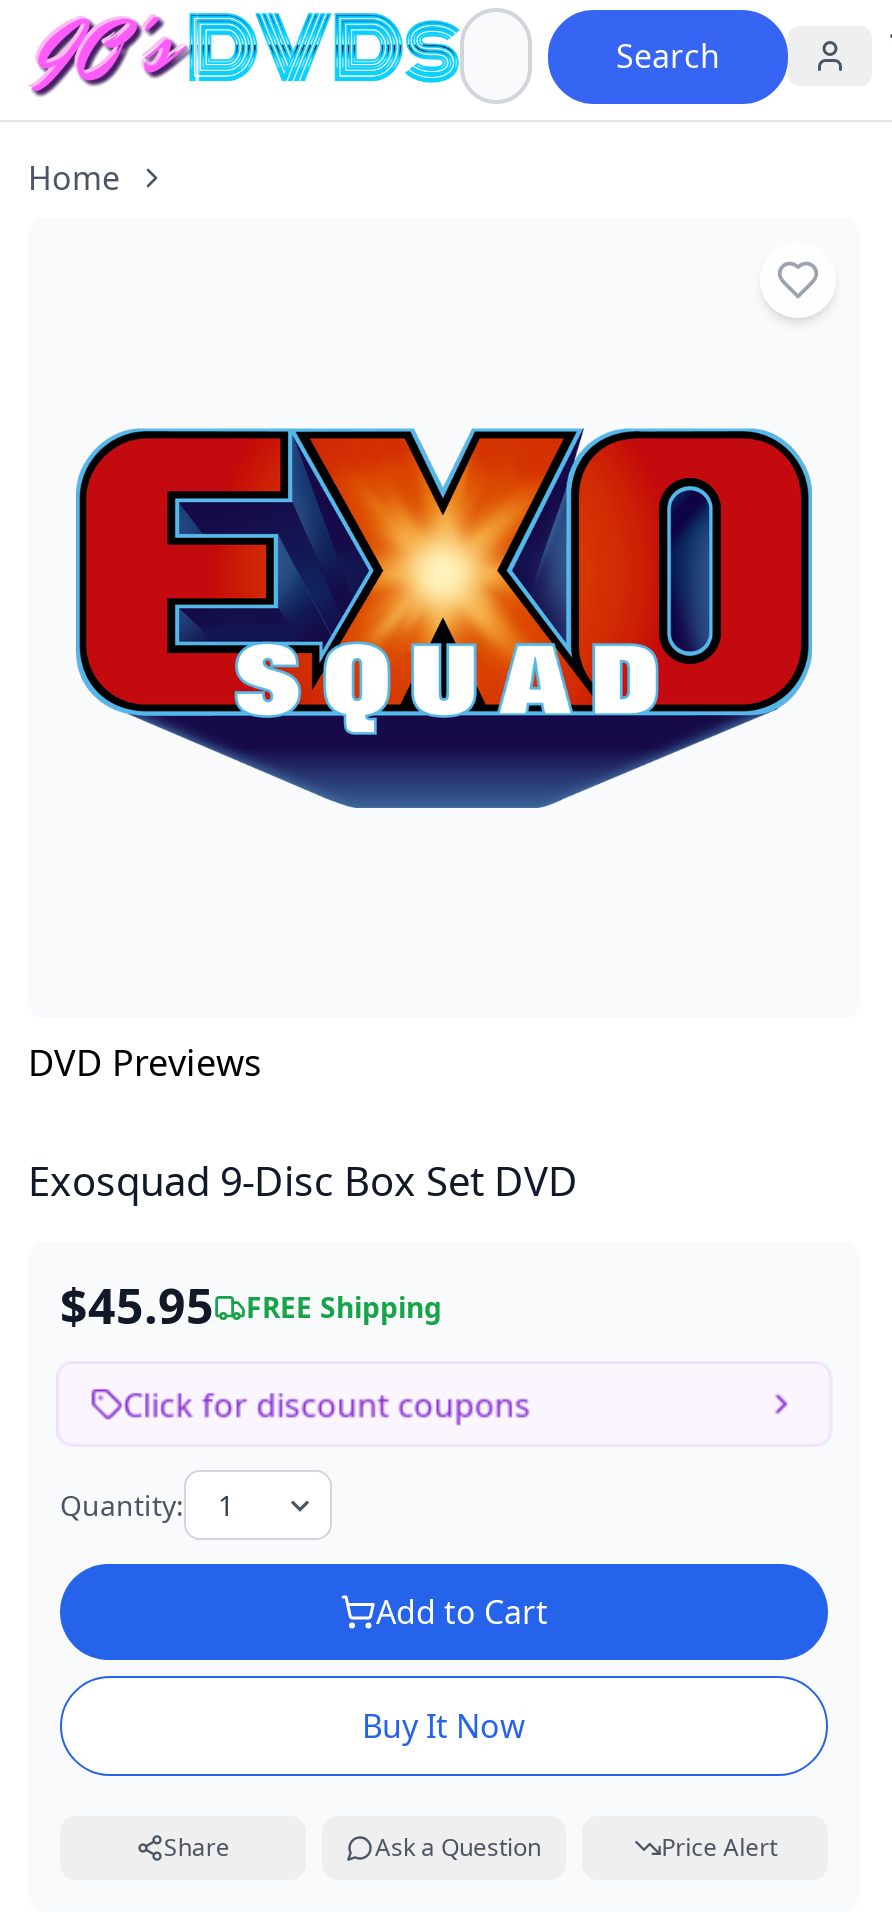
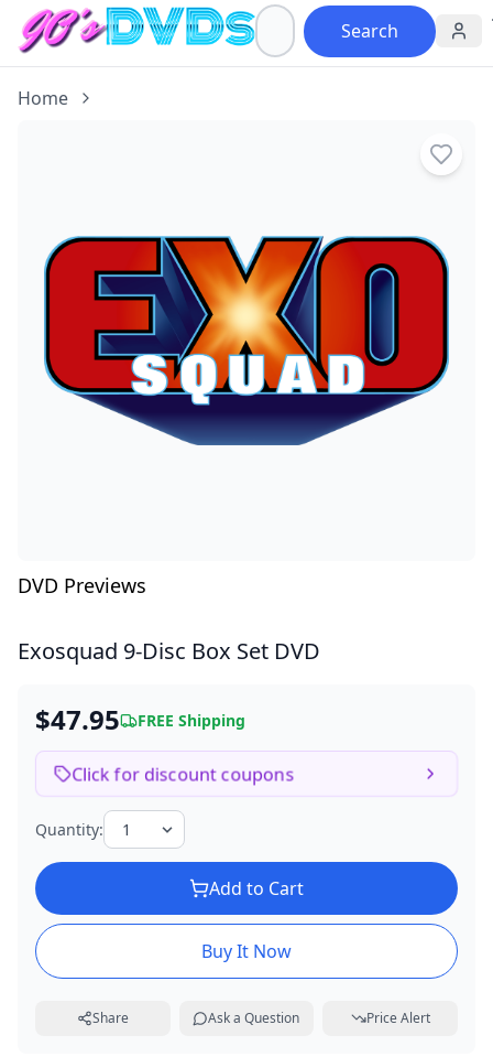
[60,1272,442,1338] $45.95 FREE Shipping -> [35,701,245,737] $47.95 FREE Shipping

